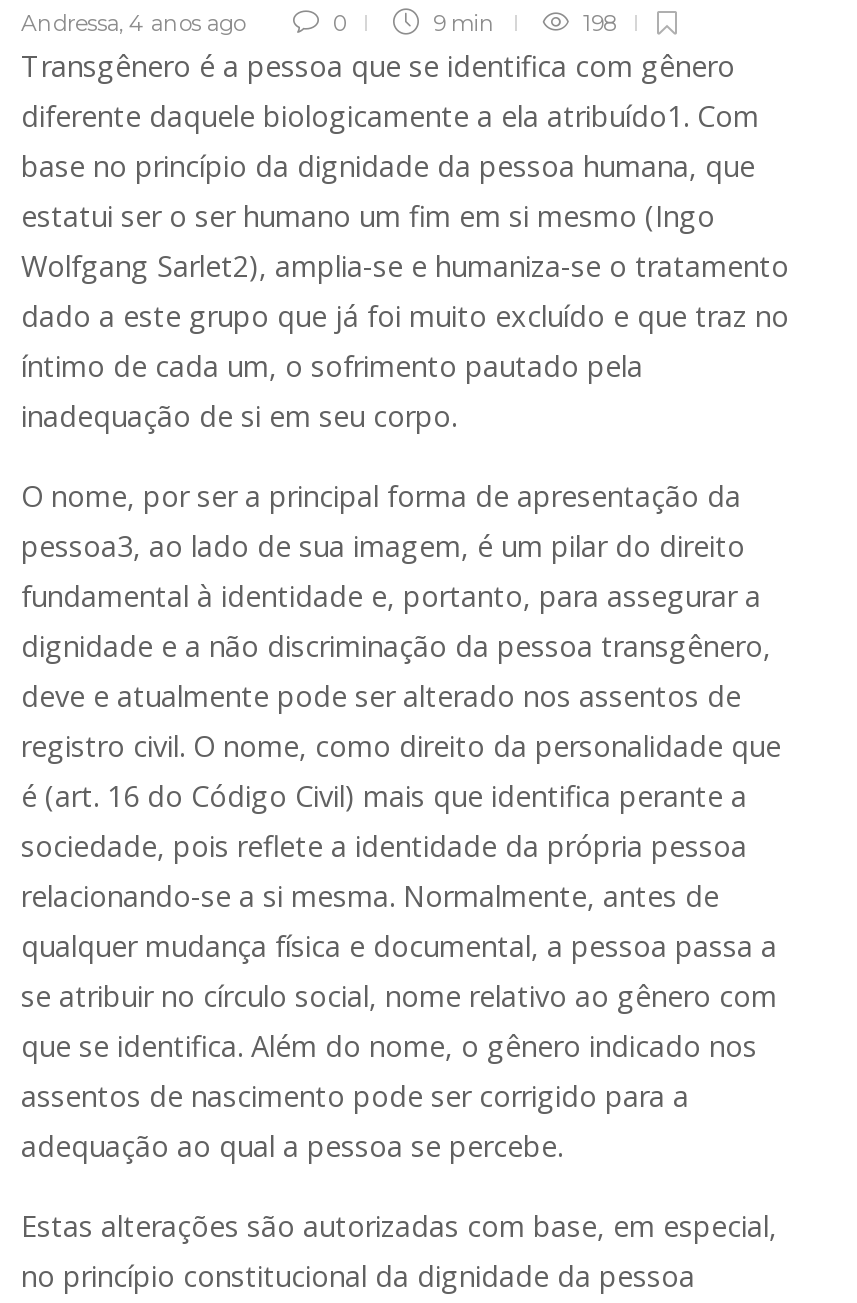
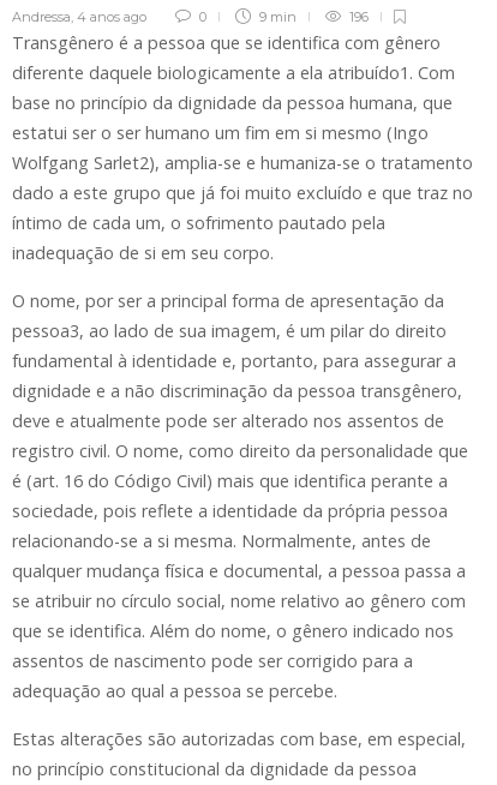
[577,9,615,37] 198 -> [346,8,369,25] 196

